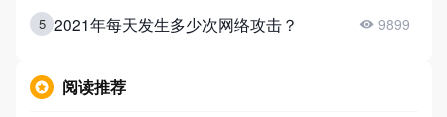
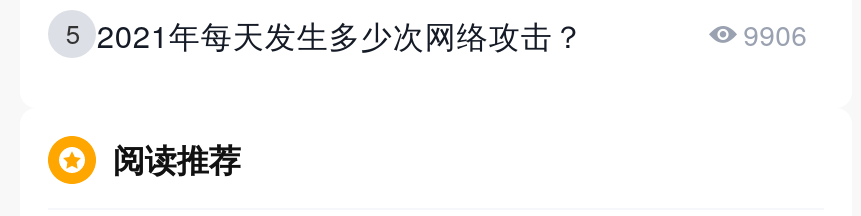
[378,14,410,34] 9899 -> [743,13,807,53] 9906

